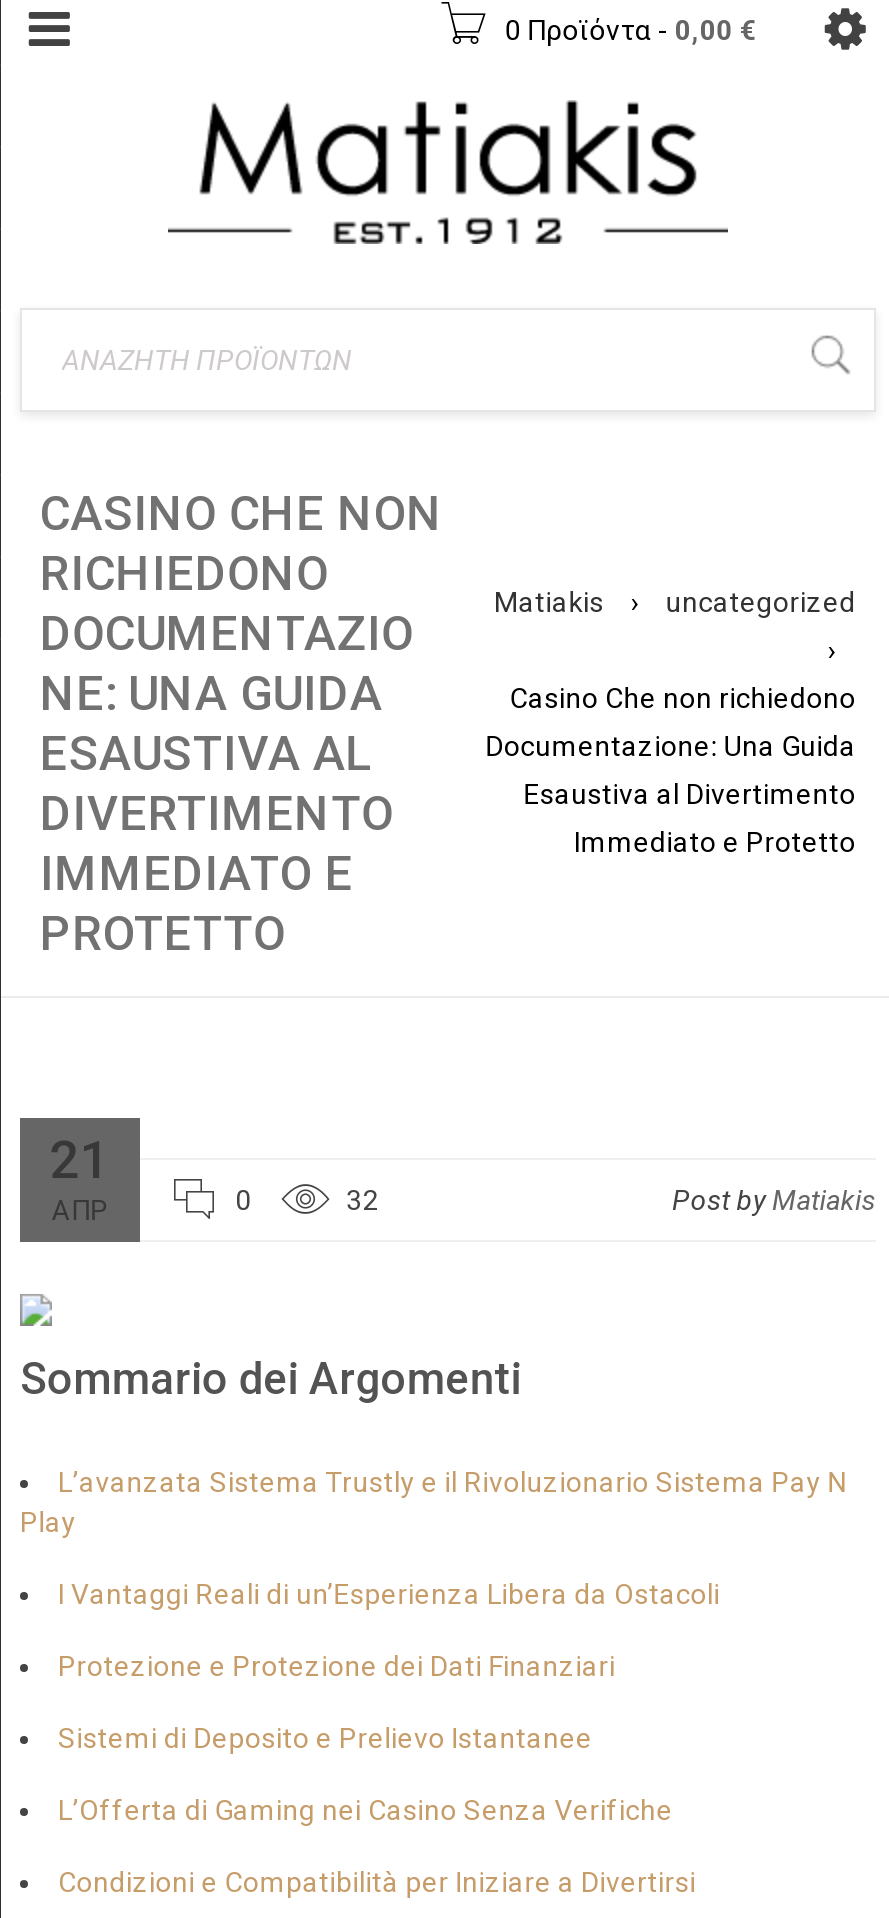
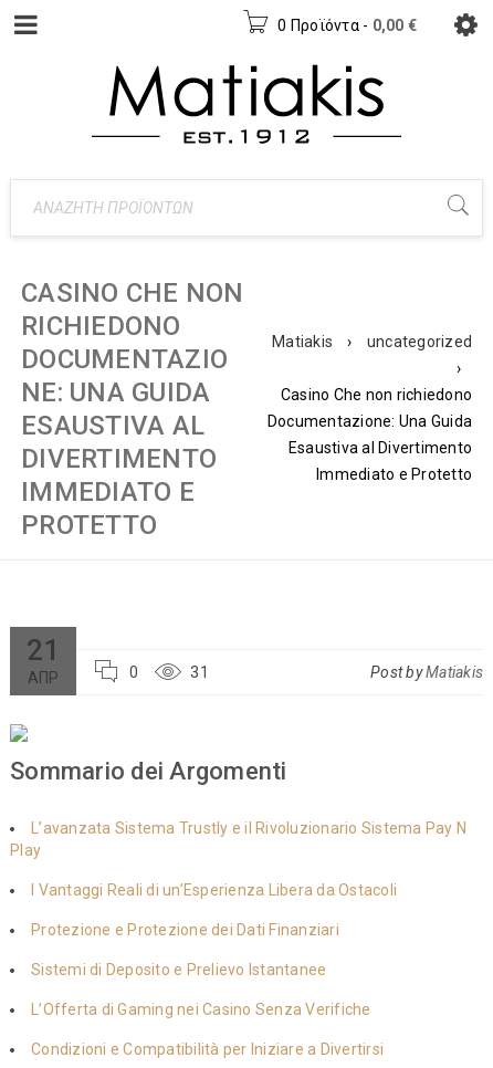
[346,1184,380,1216] 32 -> [190,663,209,681] 31

